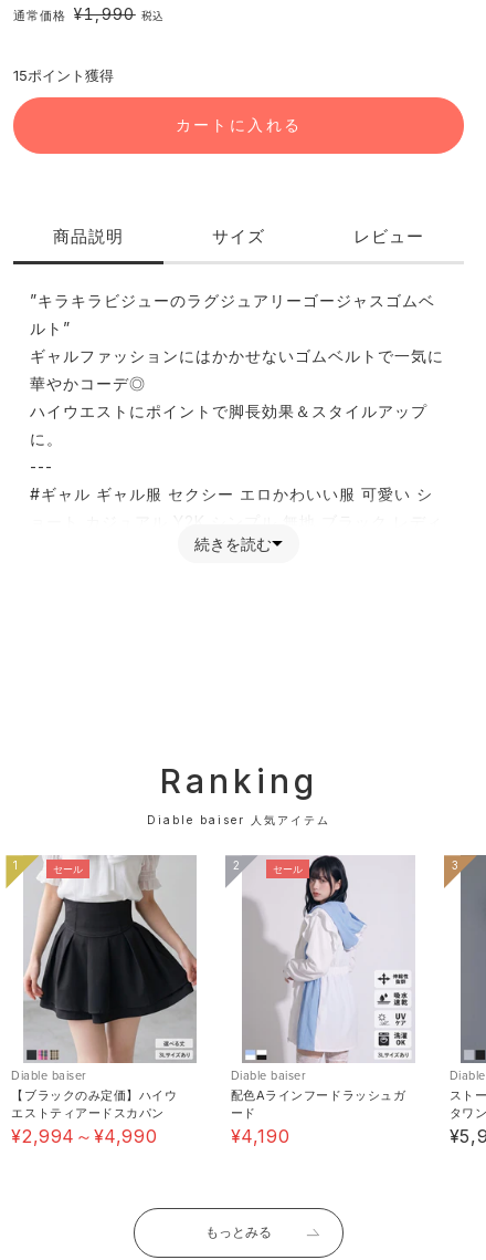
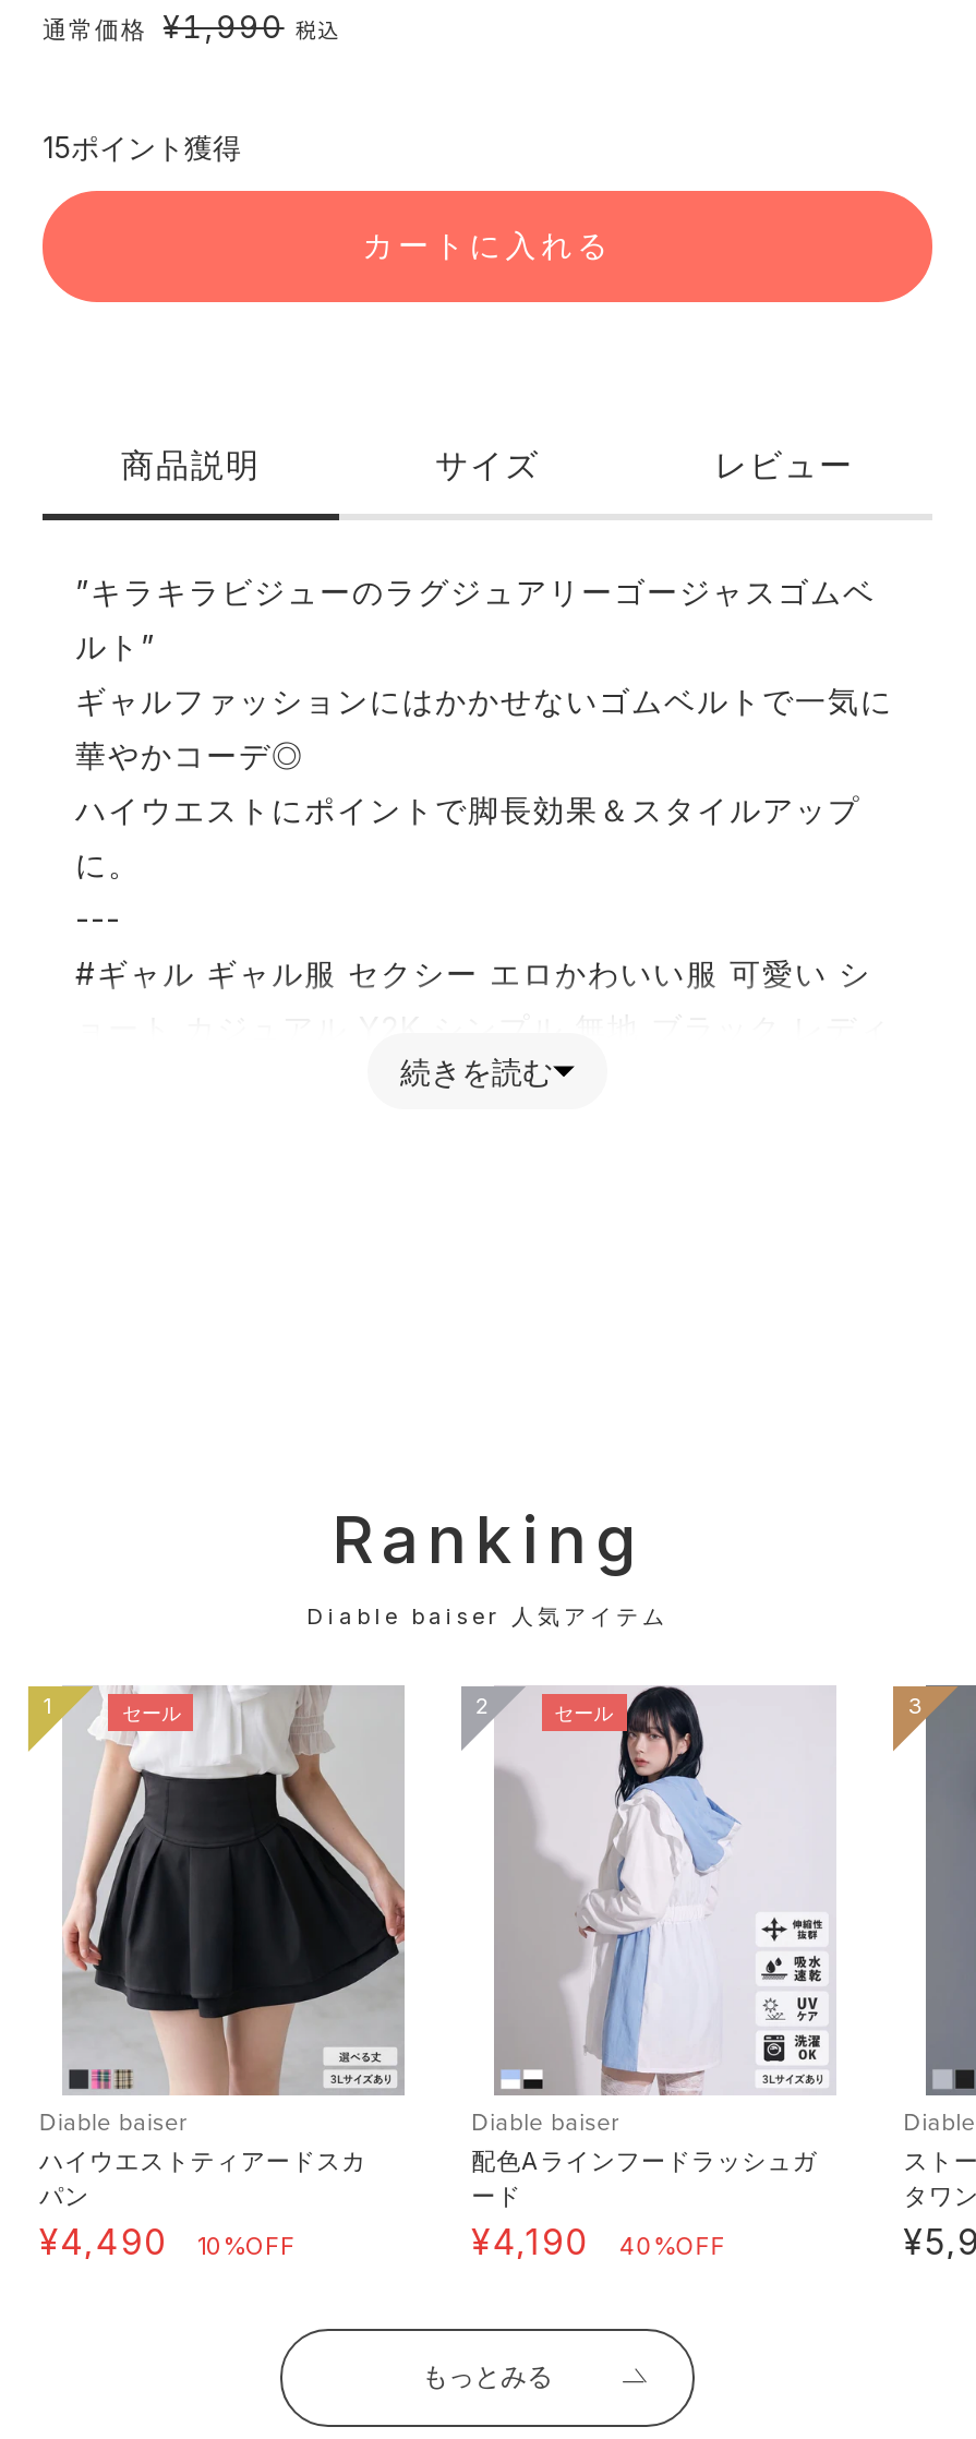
[11,1088,177,1147] 【ブラックのみ定価】ハイウ | エストティアードスカパン | ¥2,994～¥4,990 -> [39,2145,367,2263] ハイウエストティアードスカ | パン | ¥4,490 | 10%OFF
none -> [619,2230,726,2261] 40%OFF

